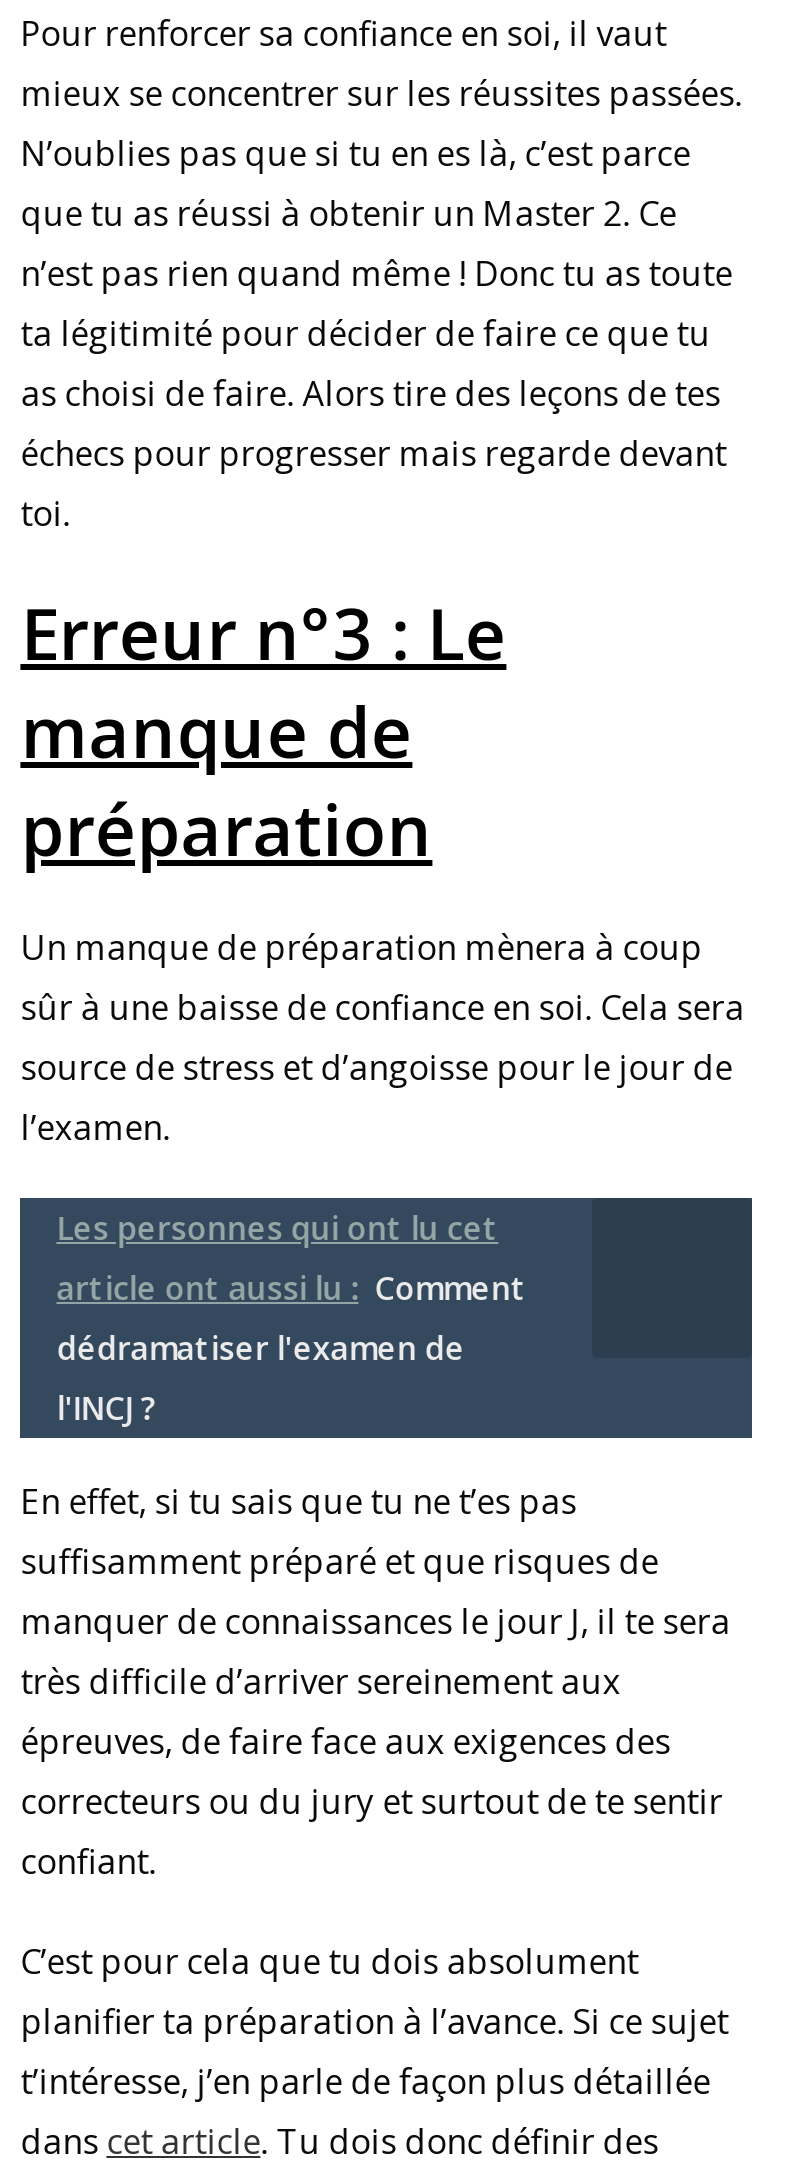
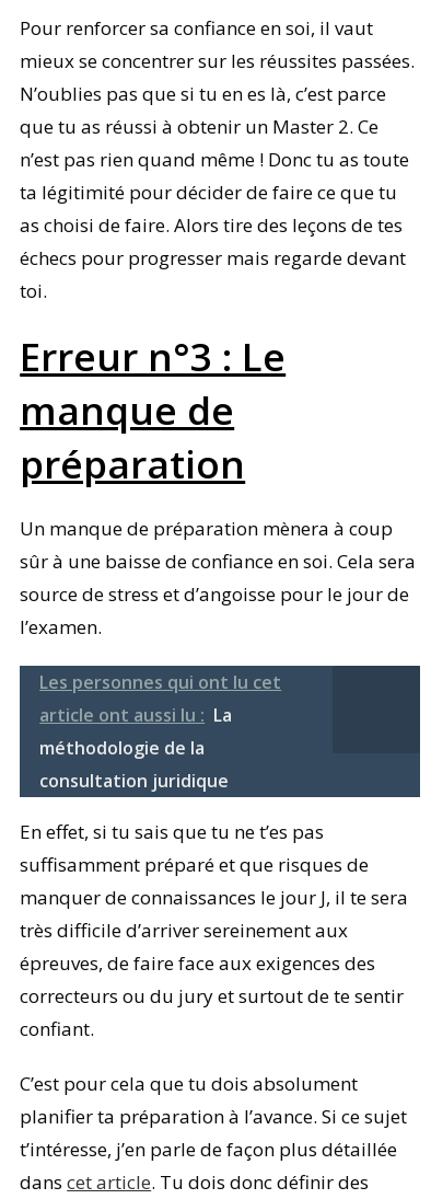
[56,1266,526,1430] article ont aussi lu : Comment | dédramatiser l'examen de | l'INCJ ? -> [40,703,232,793] article ont aussi lu : La | méthodologie de la | consultation juridique

